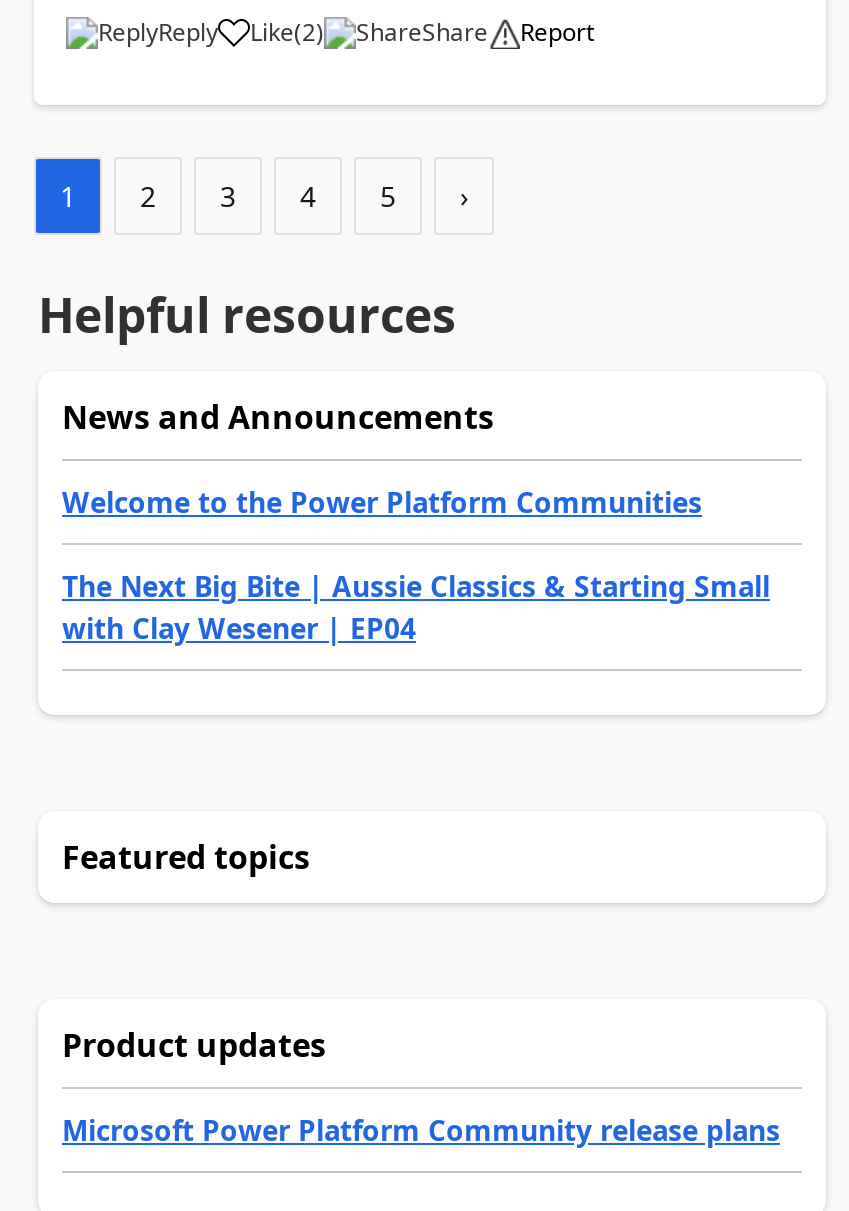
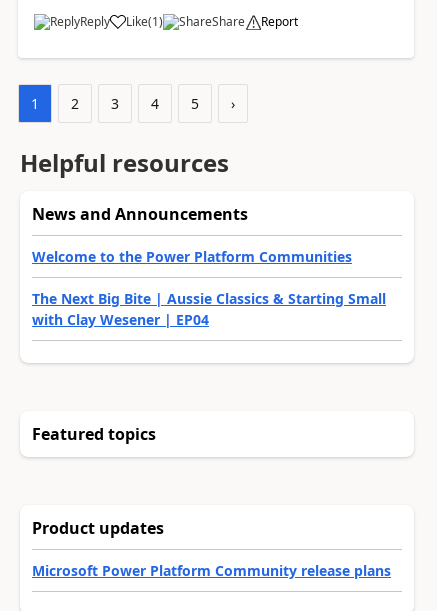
[294,15,324,49] (2) -> [148,13,163,30] (1)

